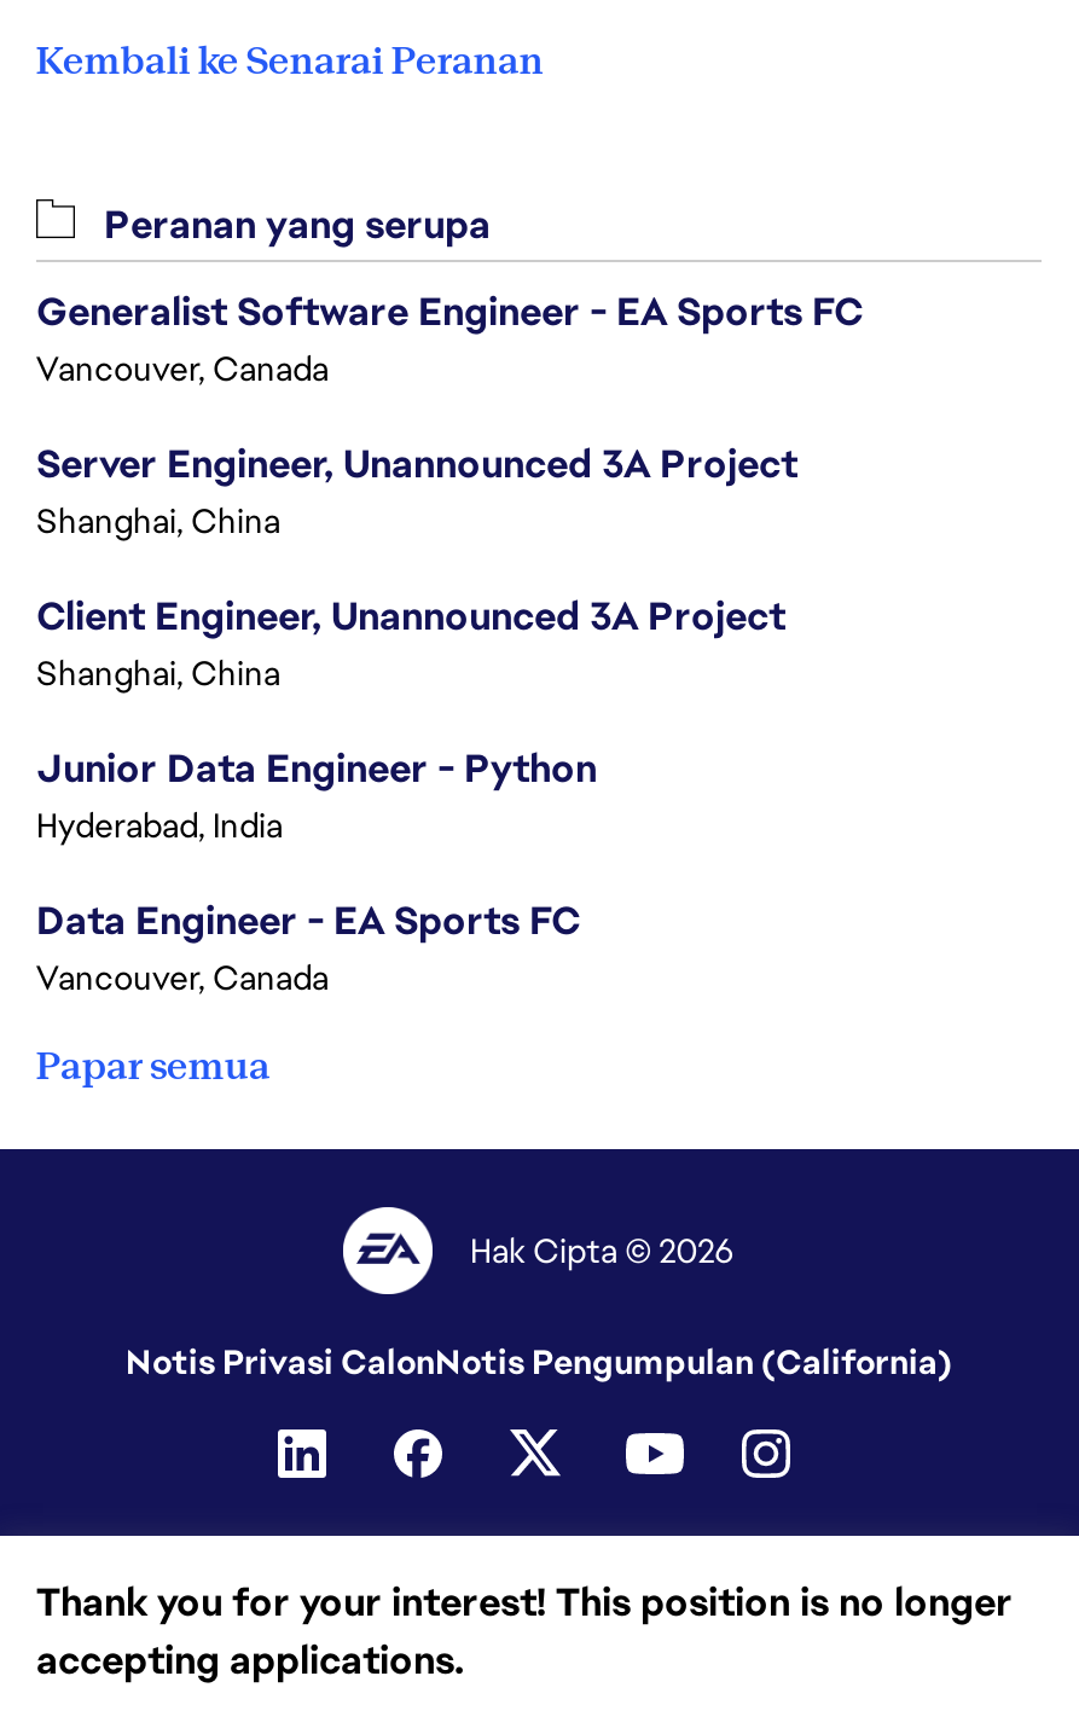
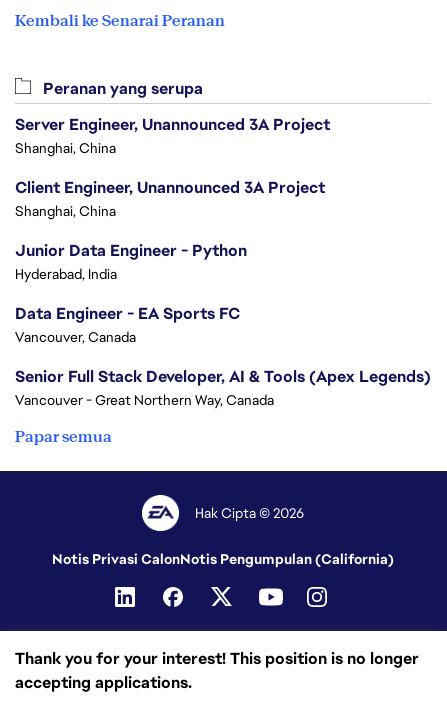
[36,286,863,390] Generalist Software Engineer - EA Sports FC | Vancouver, Canada -> none
moved [36,438,797,999] -> [15,114,330,346]: Server Engineer, Unannounced 3A Project | Shanghai, China | Client Engineer, Unannounced 3A Project | Shanghai, China | Junior Data Engineer - Python | Hyderabad, India | Data Engineer - EA Sports FC | Vancouver, Canada
none -> [15,366,431,409] Senior Full Stack Developer, AI & Tools (Apex Legends) | Vancouver - Great Northern Way, Canada

